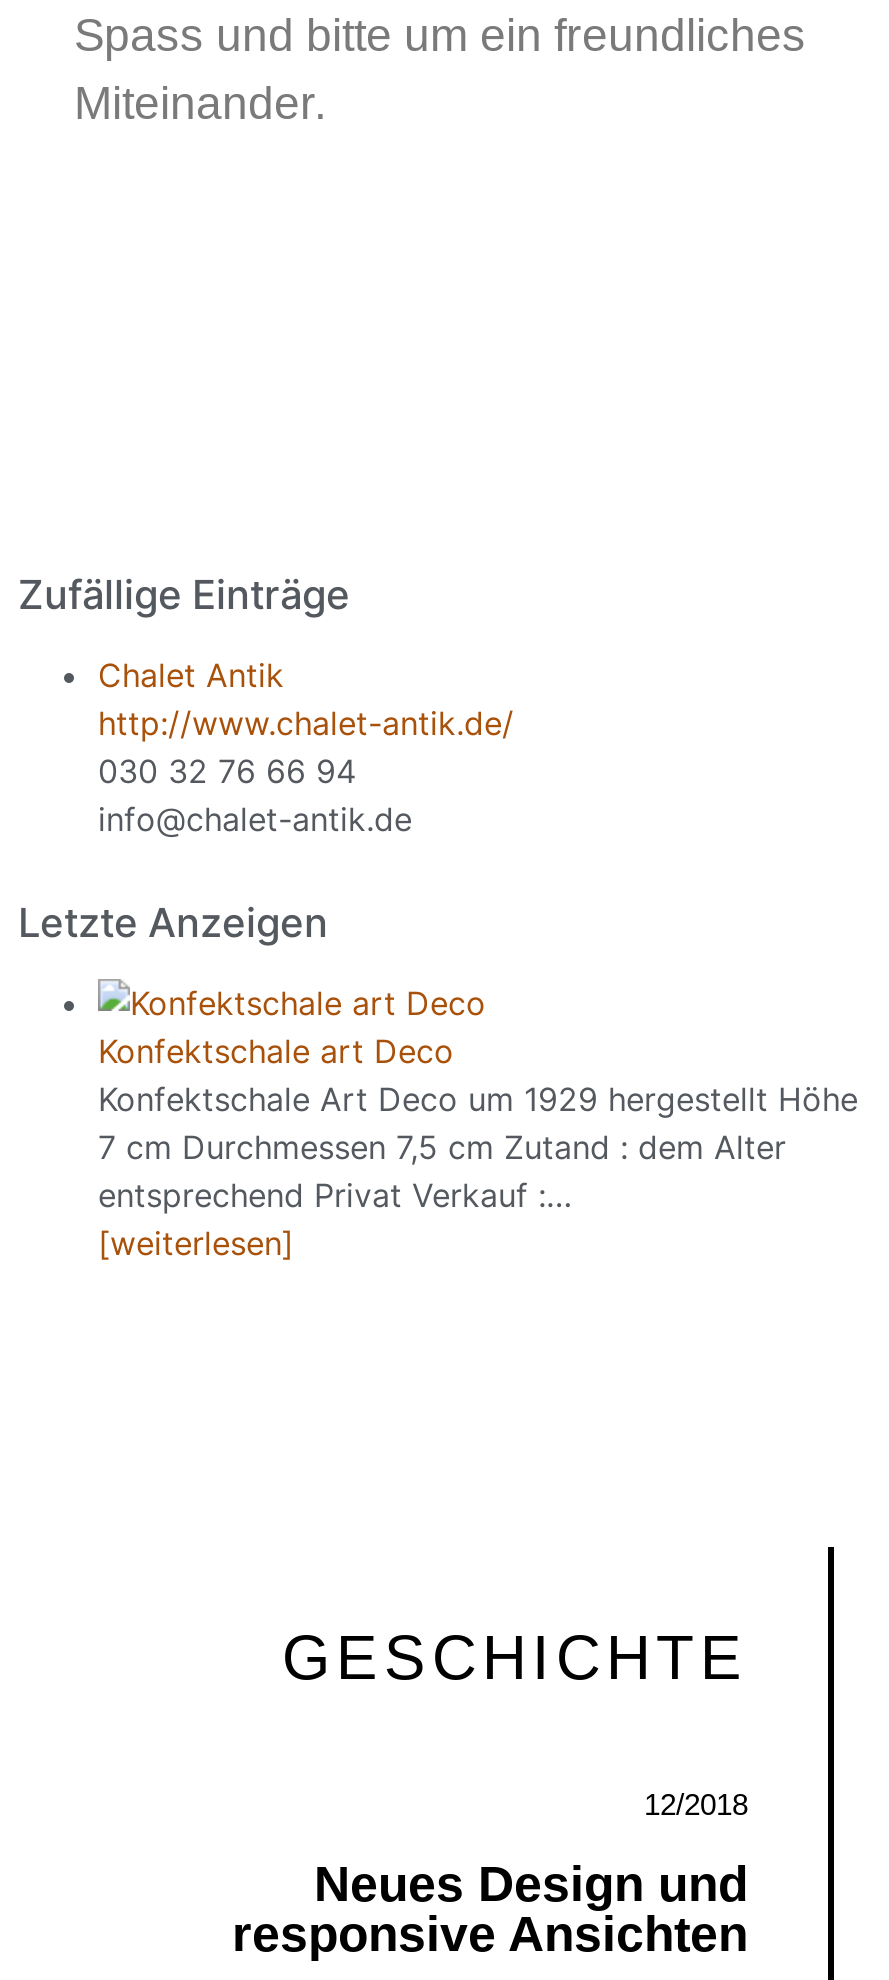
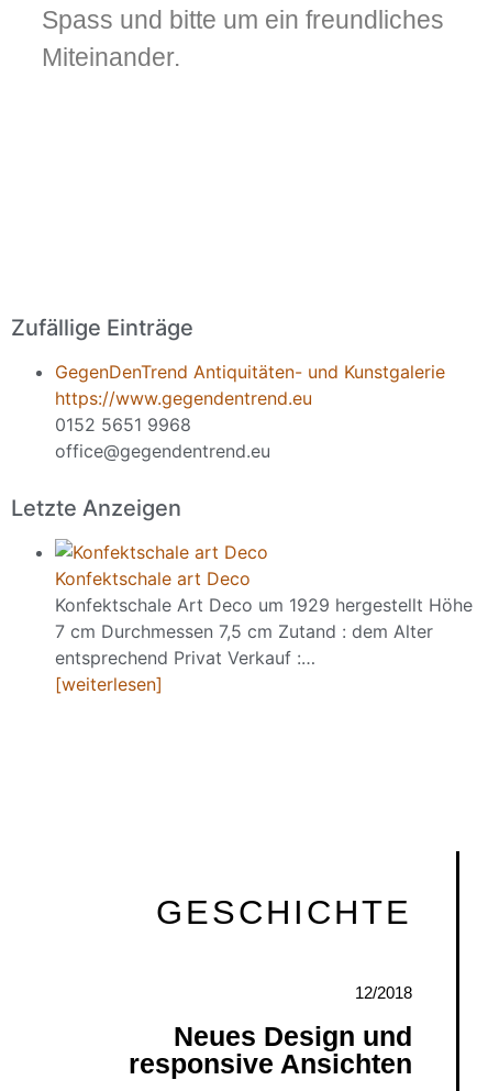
[98,656,514,840] Chalet Antik | http://www.chalet-antik.de/ | 030 32 76 66 94 | info@chalet-antik.de -> [55,361,445,462] GegenDenTrend Antiquitäten- und Kunstgalerie | https://www.gegendentrend.eu | 0152 5651 9968 | office@gegendentrend.eu

